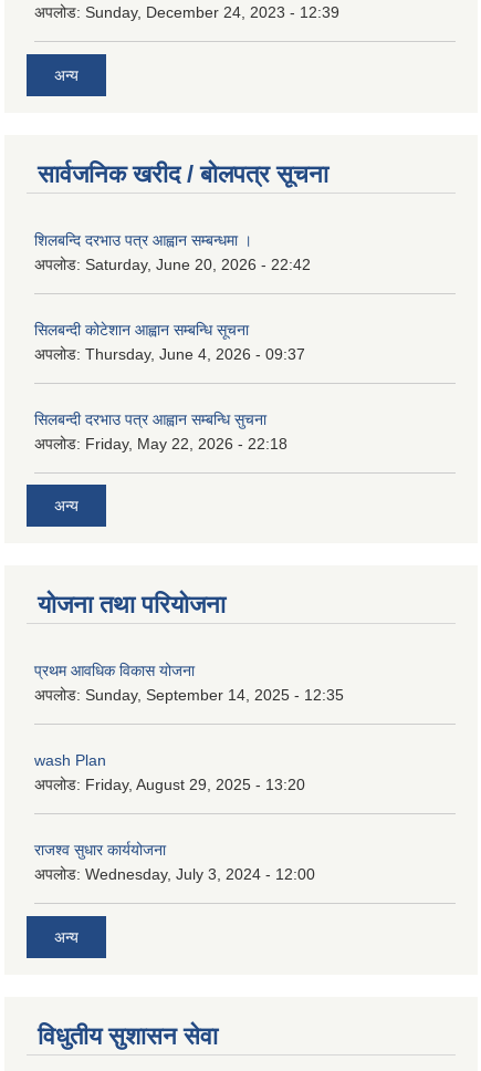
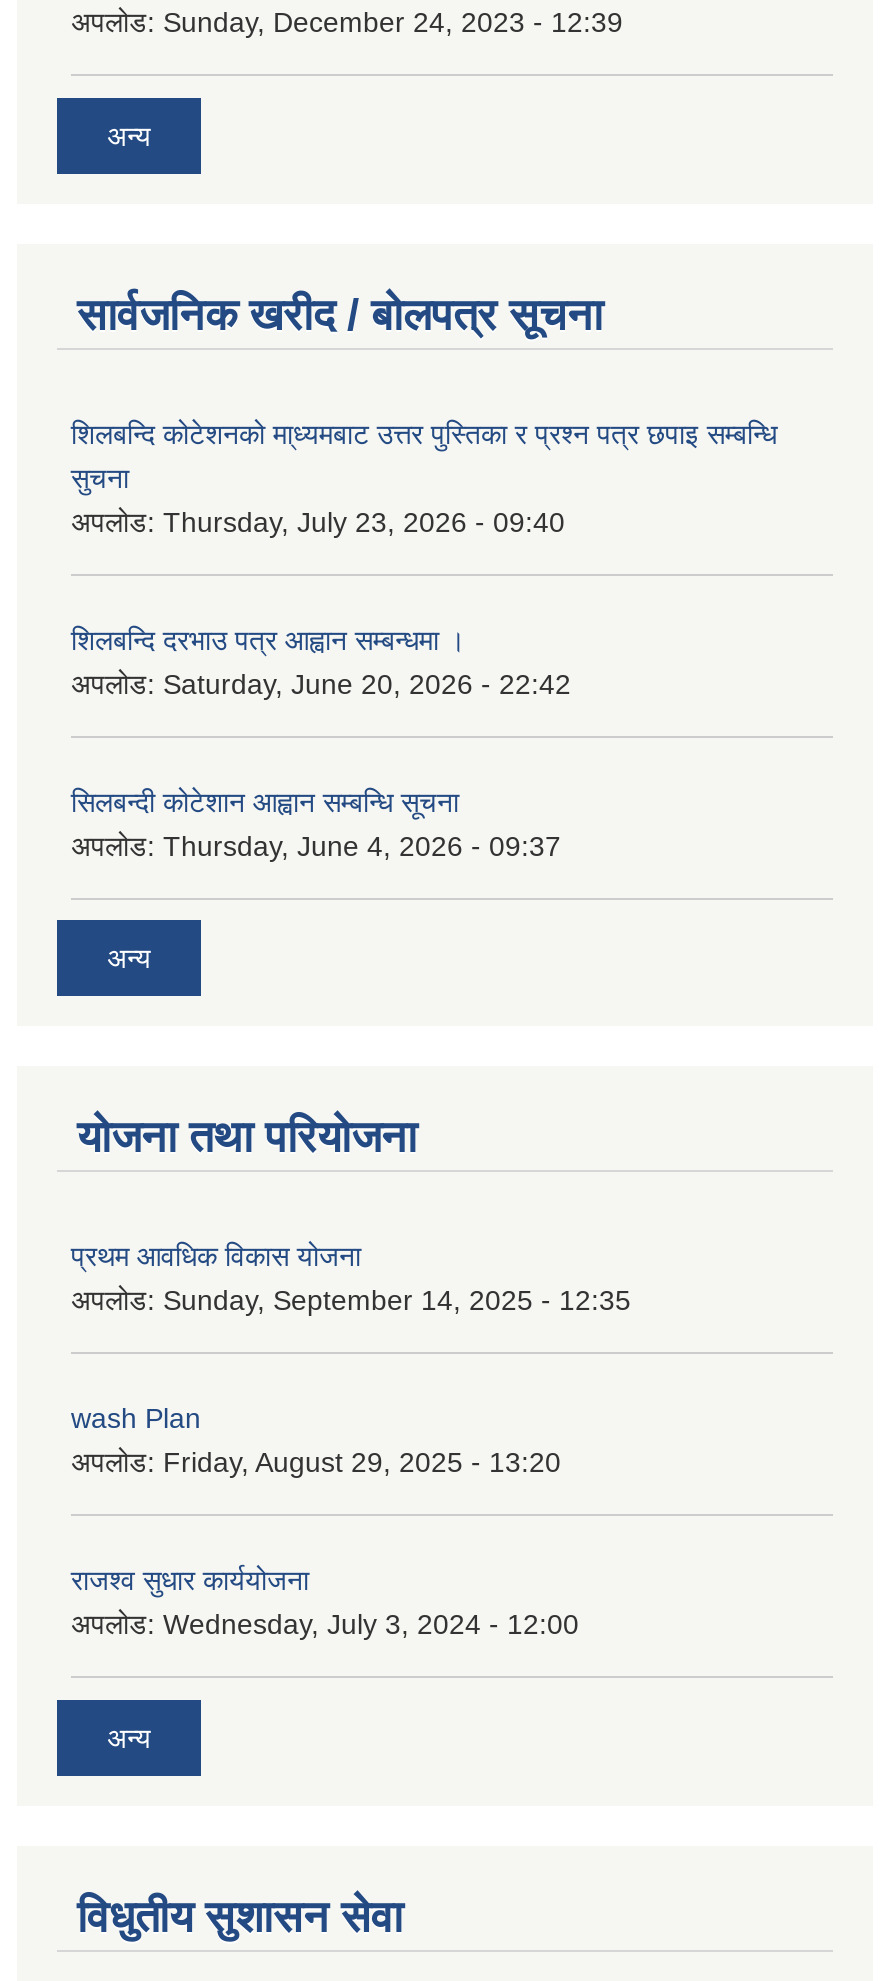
none -> [71,418,777,538] शिलबन्दि कोटेशनको मा्ध्यमबाट उत्तर पुस्तिका र प्रश्न पत्र छपाइ सम्बन्धि | सुचना | अपलोड: Thursday, July 23, 2026 - 09:40
moved [34,231,311,363] -> [71,624,571,862]: शिलबन्दि दरभाउ पत्र आह्वान सम्बन्धमा । | अपलोड: Saturday, June 20, 2026 - 22:42 | सिलबन्दी कोटेशान आह्वान सम्बन्धि सूचना | अपलोड: Thursday, June 4, 2026 - 09:37
[34,410,287,452] सिलबन्दी दरभाउ पत्र आह्वान सम्बन्धि सुचना | अपलोड: Friday, May 22, 2026 - 22:18 -> none

